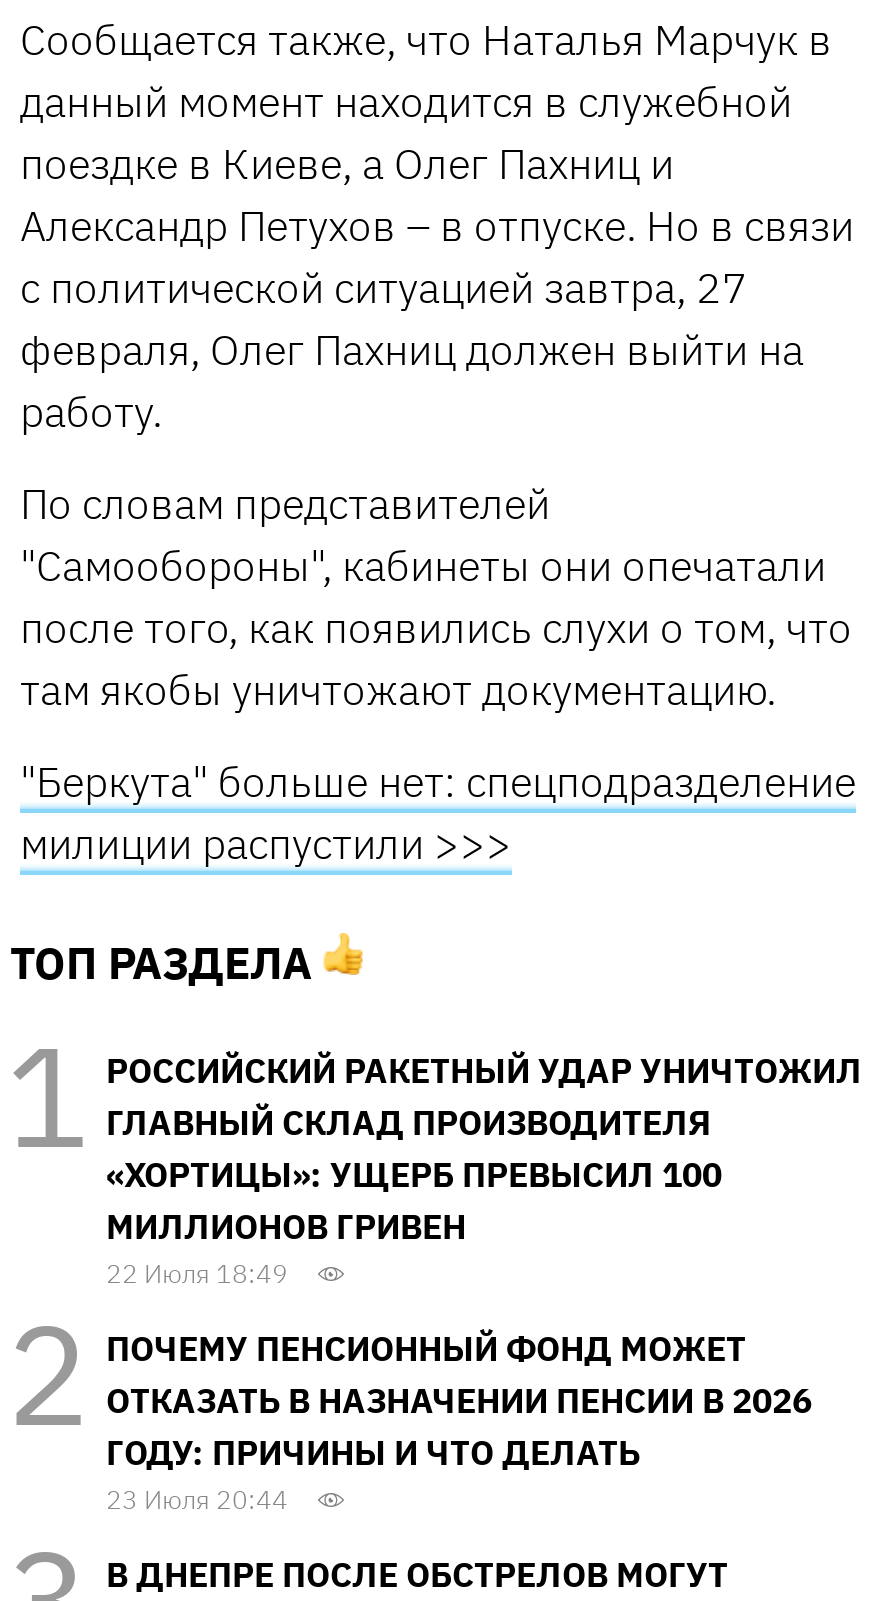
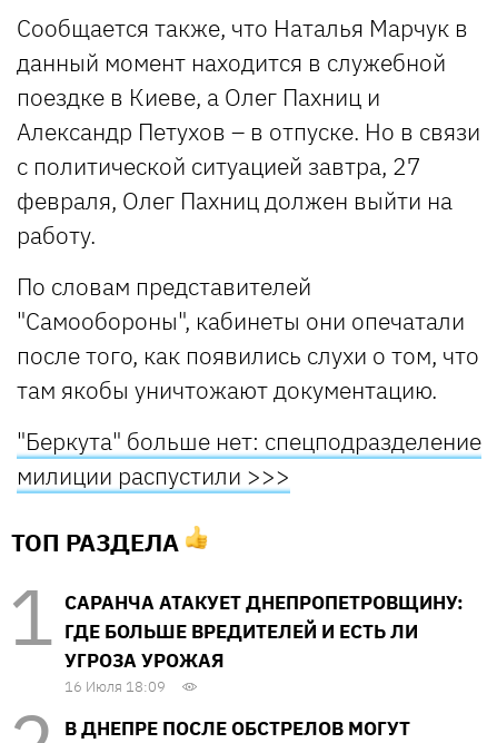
[106,1048,862,1516] РОССИЙСКИЙ РАКЕТНЫЙ УДАР УНИЧТОЖИЛ | ГЛАВНЫЙ СКЛАД ПРОИЗВОДИТЕЛЯ | «ХОРТИЦЫ»: УЩЕРБ ПРЕВЫСИЛ 100 | МИЛЛИОНОВ ГРИВЕН | 22 Июля 18:49 | ПОЧЕМУ ПЕНСИОННЫЙ ФОНД МОЖЕТ | ОТКАЗАТЬ В НАЗНАЧЕНИИ ПЕНСИИ В 2026 | ГОДУ: ПРИЧИНЫ И ЧТО ДЕЛАТЬ | 23 Июля 20:44 -> [64,590,464,696] САРАНЧА АТАКУЕТ ДНЕПРОПЕТРОВЩИНУ: | ГДЕ БОЛЬШЕ ВРЕДИТЕЛЕЙ И ЕСТЬ ЛИ | УГРОЗА УРОЖАЯ | 16 Июля 18:09

